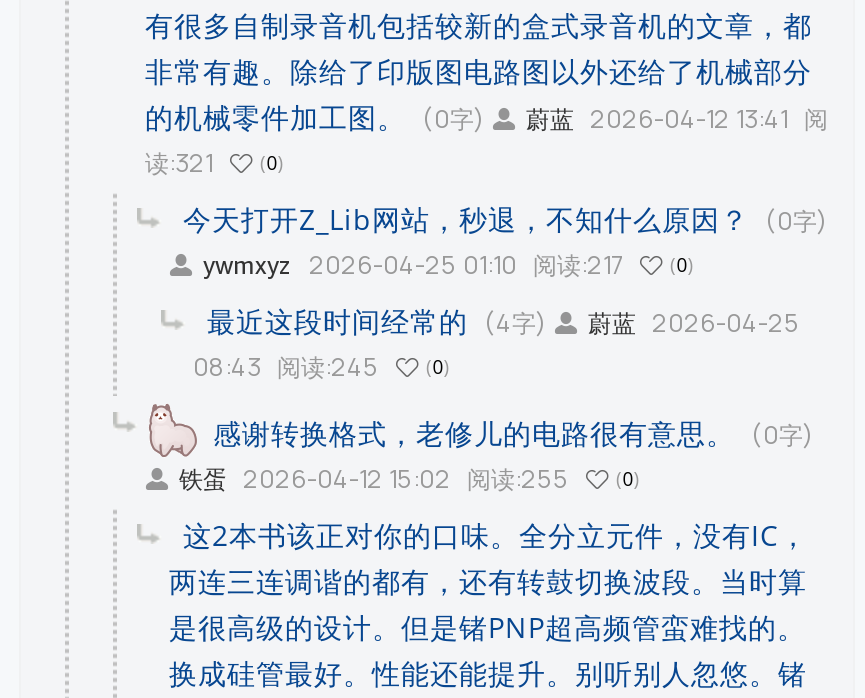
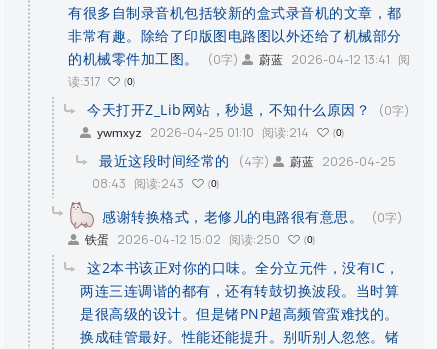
[145,146,278,180] 读:321 0 -> [68,73,132,90] 读:317 0
[203,248,688,282] ywmxyz 2026-04-25 01:10 阅读:217 0 -> [97,124,341,141] ywmxyz 2026-04-25 01:10 阅读:214 0
[193,350,444,384] 08:43 阅读:245 0 -> [92,175,216,192] 08:43 阅读:243 0
[179,462,634,496] 铁蛋 2026-04-12 15:02 阅读:255 0 -> [85,231,312,248] 铁蛋 2026-04-12 15:02 阅读:250 0

